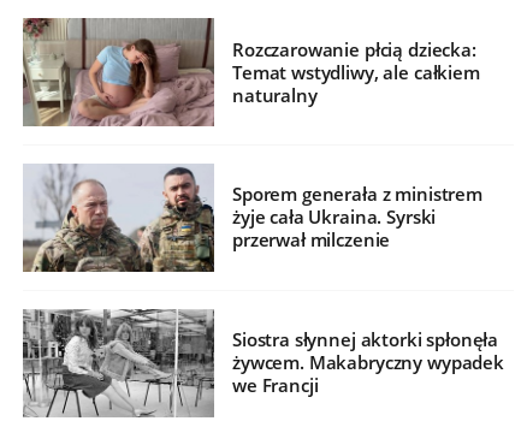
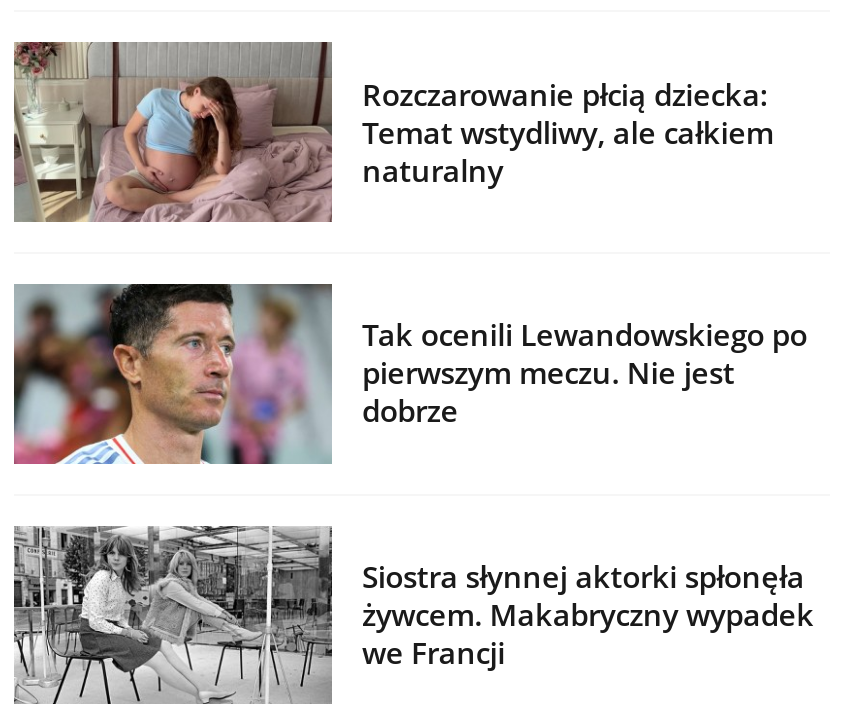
[22,164,482,273] [image] | Sporem generała z ministrem | żyje cała Ukraina. Syrski | przerwał milczenie -> [12,282,807,466] [image] | Tak ocenili Lewandowskiego po | pierwszym meczu. Nie jest | dobrze

